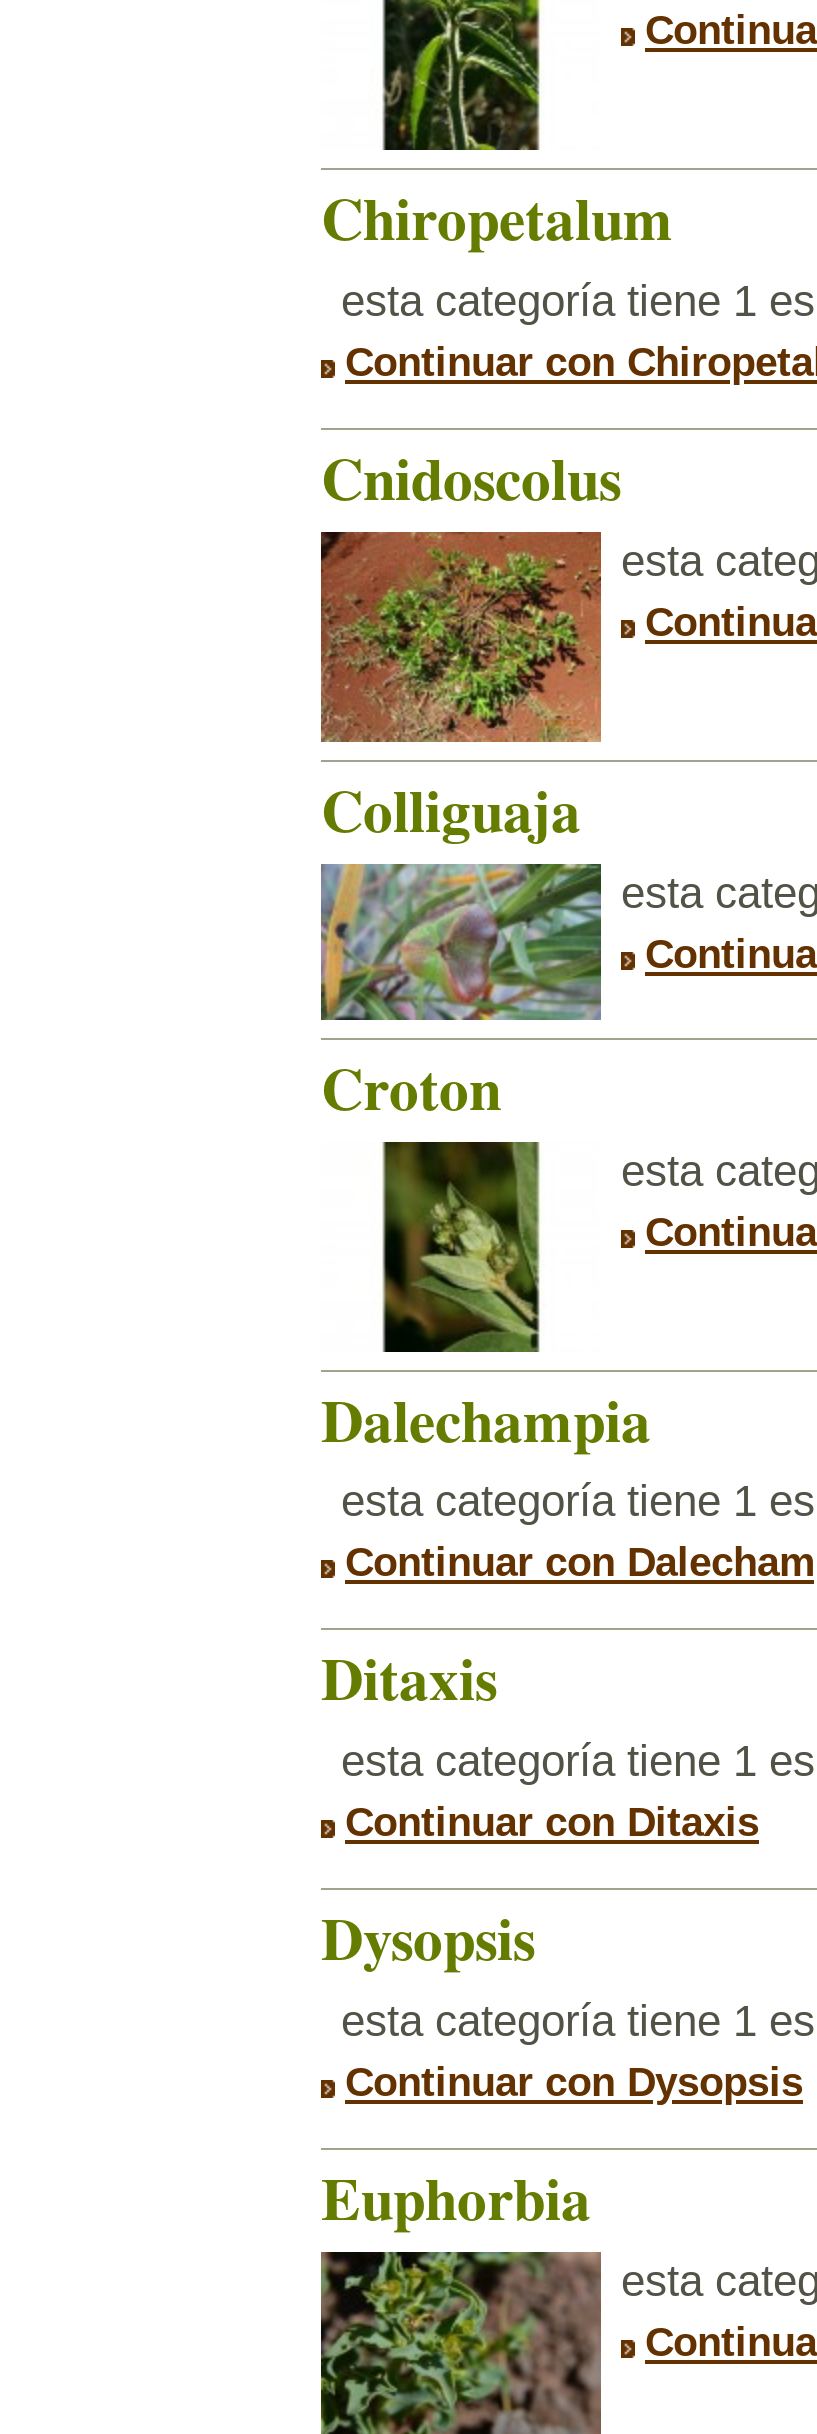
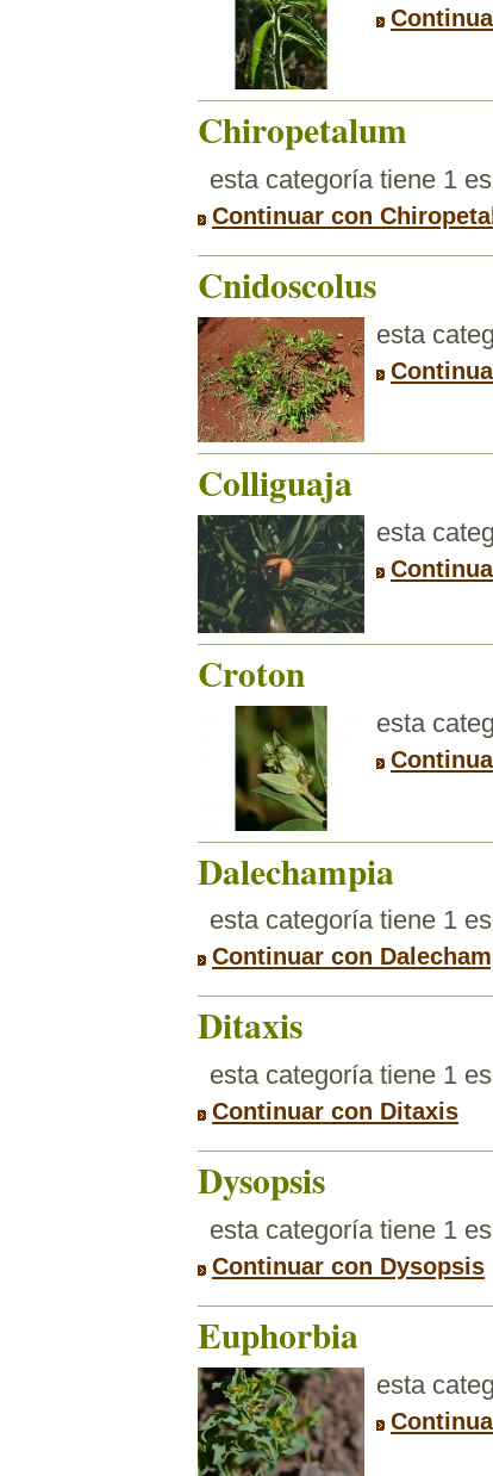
[319,862,601,1022] [image] -> [196,514,364,634] [image]

